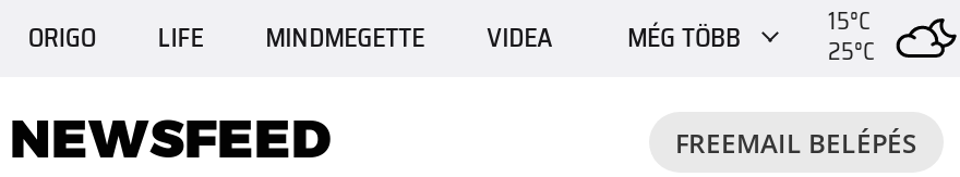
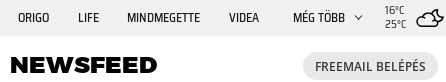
[828,10,869,34] 15°C -> [385,5,404,16] 16°C

